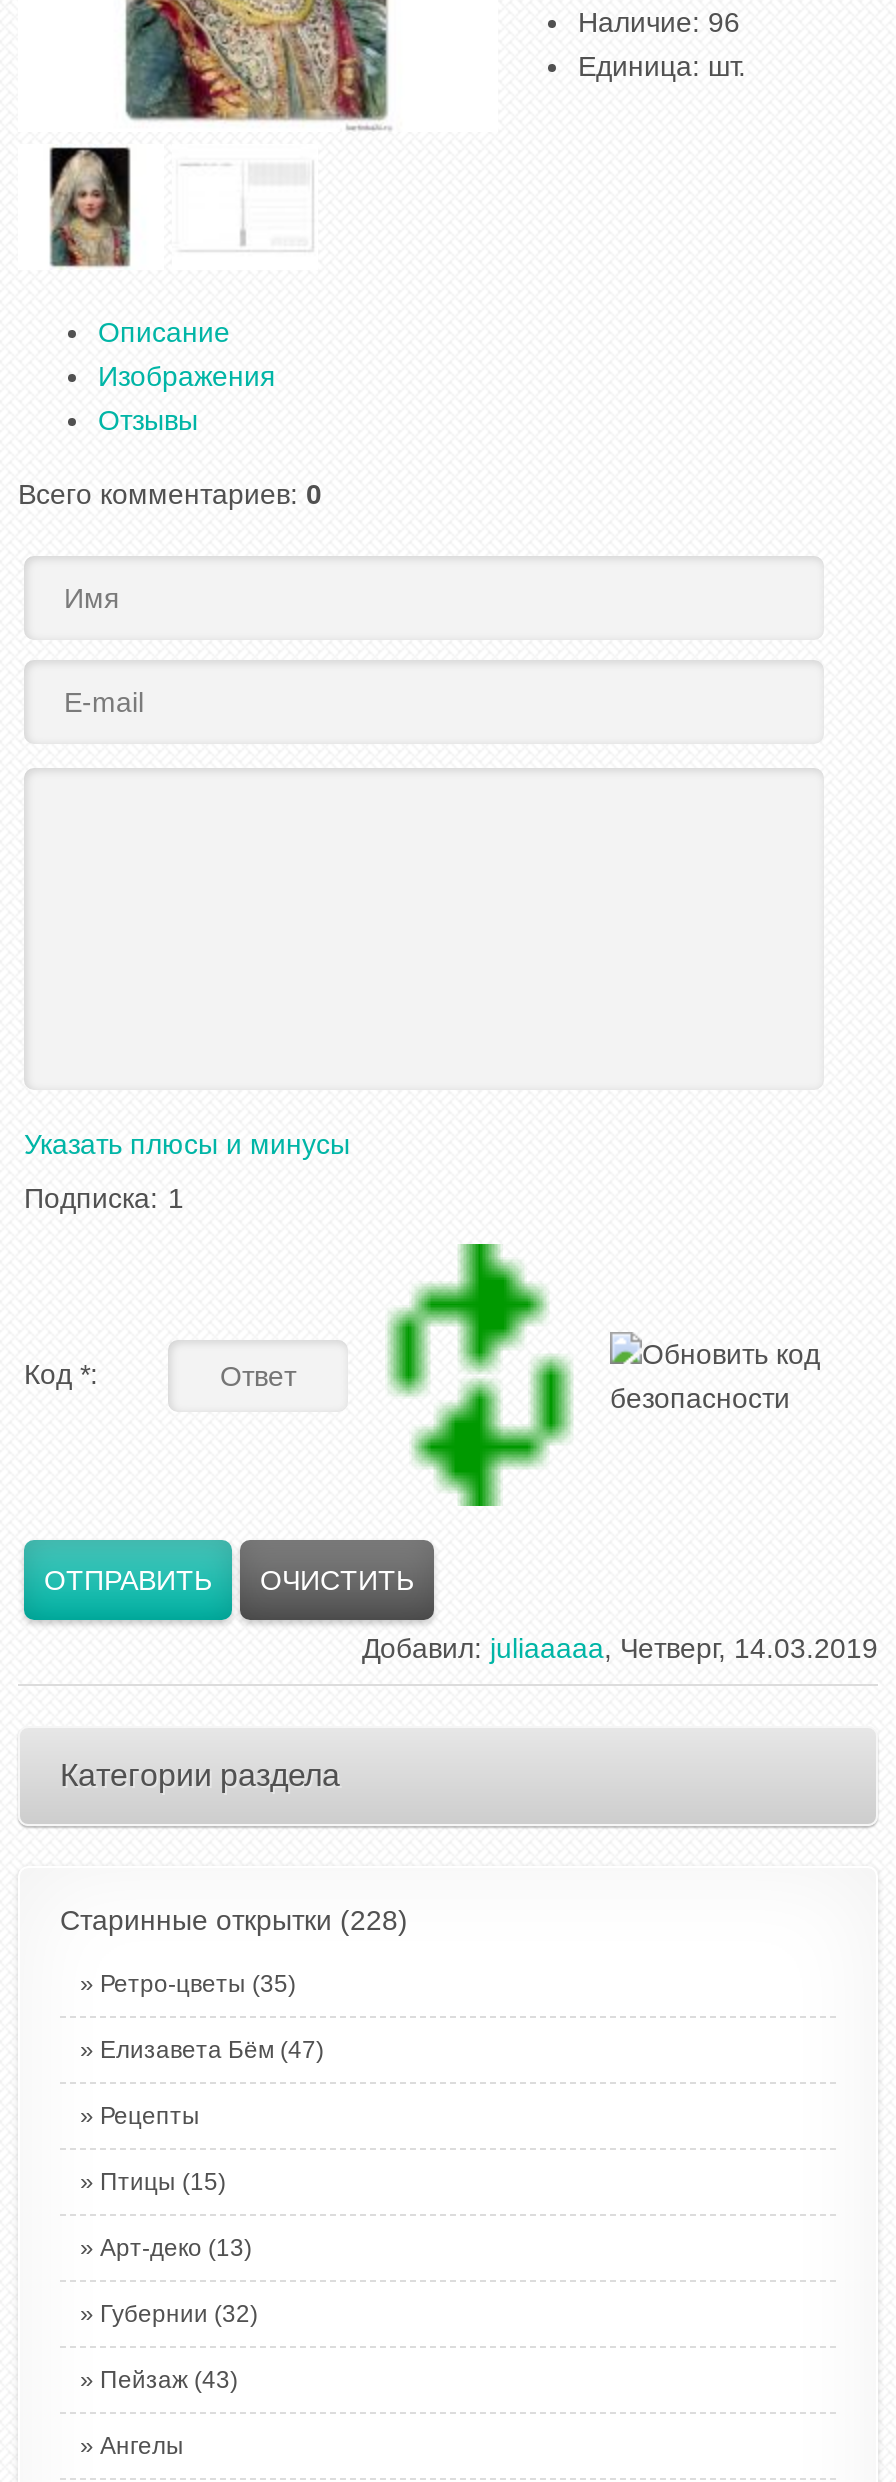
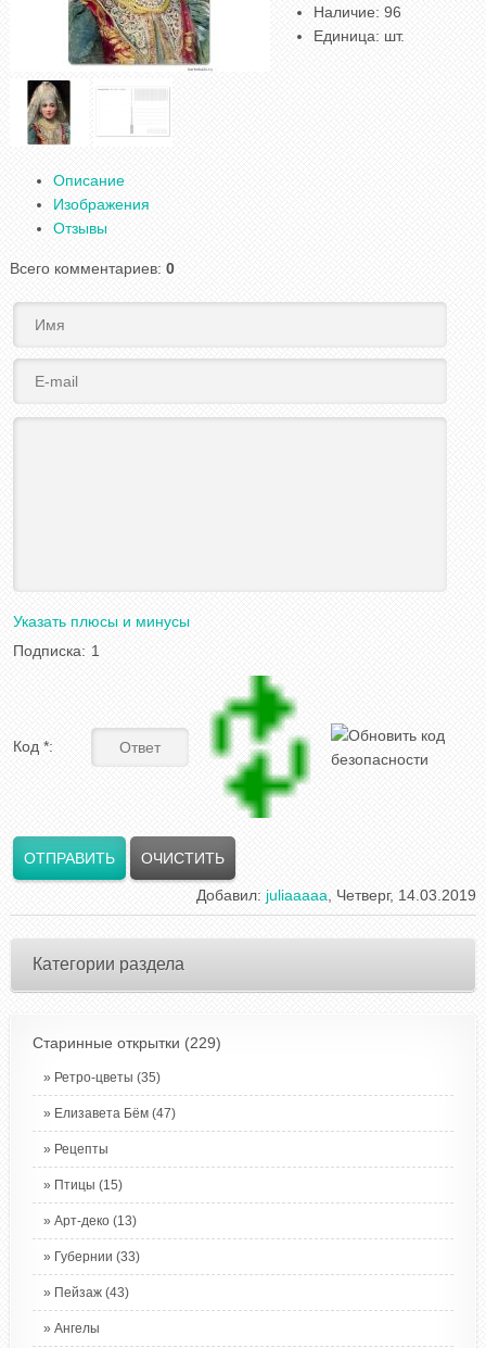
[60,1904,408,1936] Старинные открытки (228) -> [33,1034,221,1051] Старинные открытки (229)
[100,2300,258,2328] Губернии (32) -> [54,1249,140,1264] Губернии (33)

